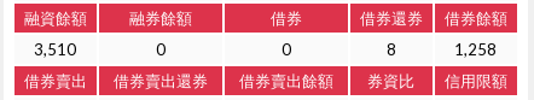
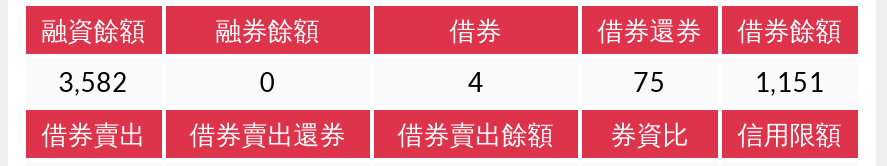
[34,40,76,59] 3,510 -> [58,66,128,98] 3,582
[281,40,291,59] 0 -> [467,66,483,98] 4
[386,40,396,59] 8 -> [633,66,665,98] 75
[455,40,497,59] 1,258 -> [754,66,824,98] 1,151

